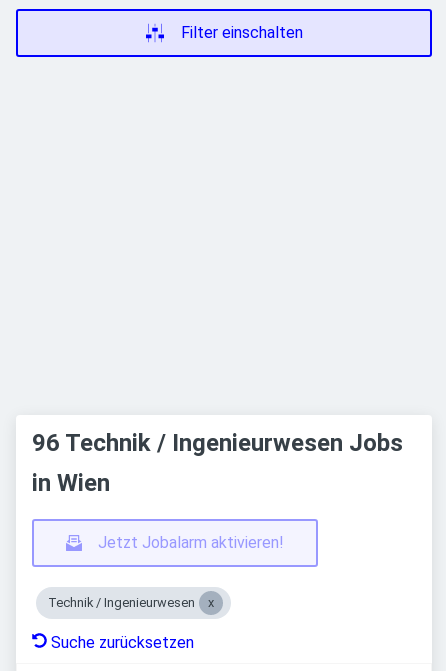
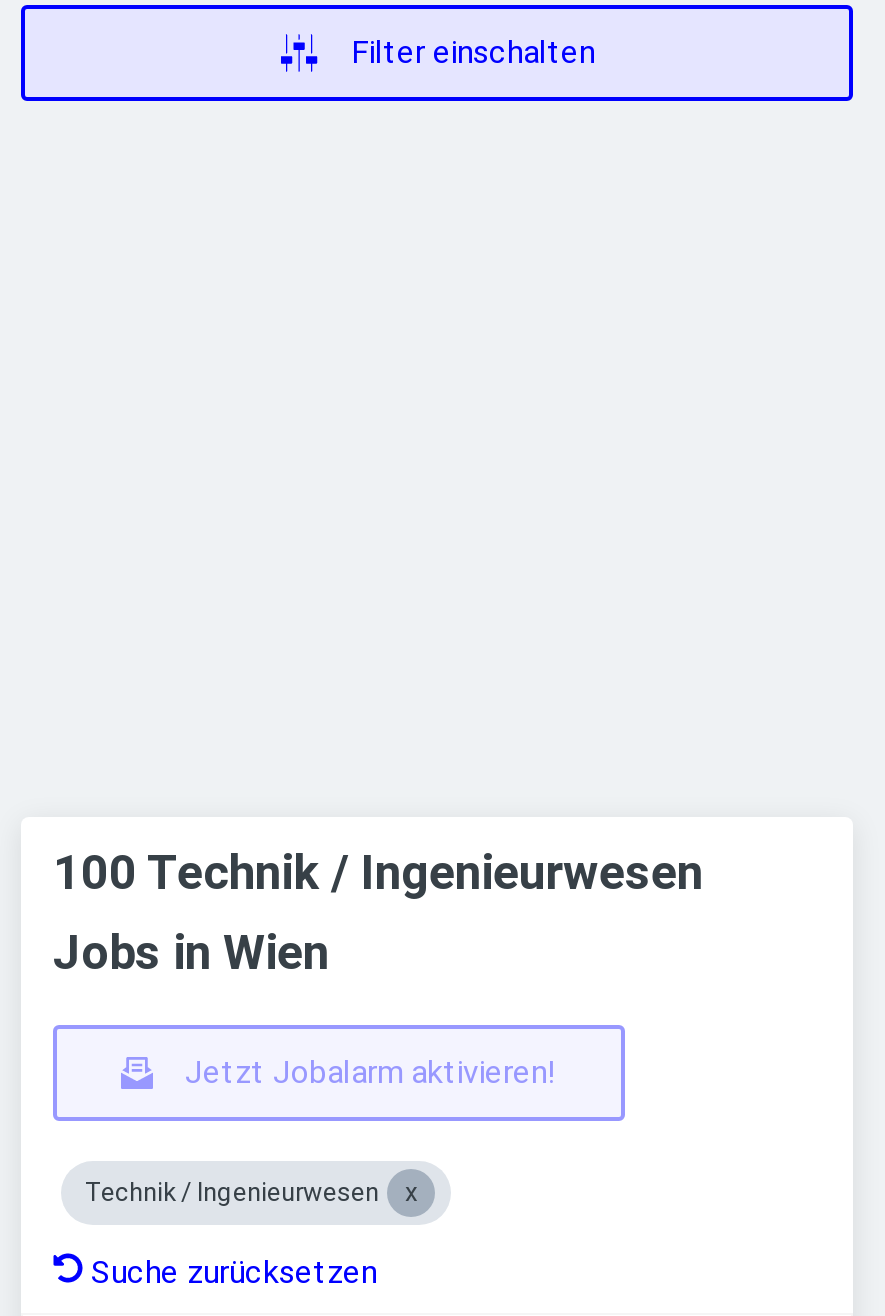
[32,429,403,497] 96 Technik / Ingenieurwesen Jobs | in Wien -> [53,845,703,981] 100 Technik / Ingenieurwesen | Jobs in Wien

